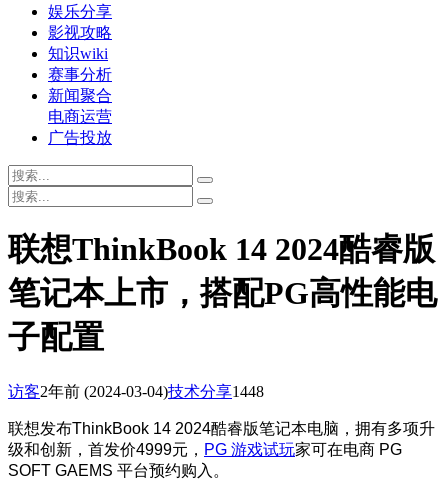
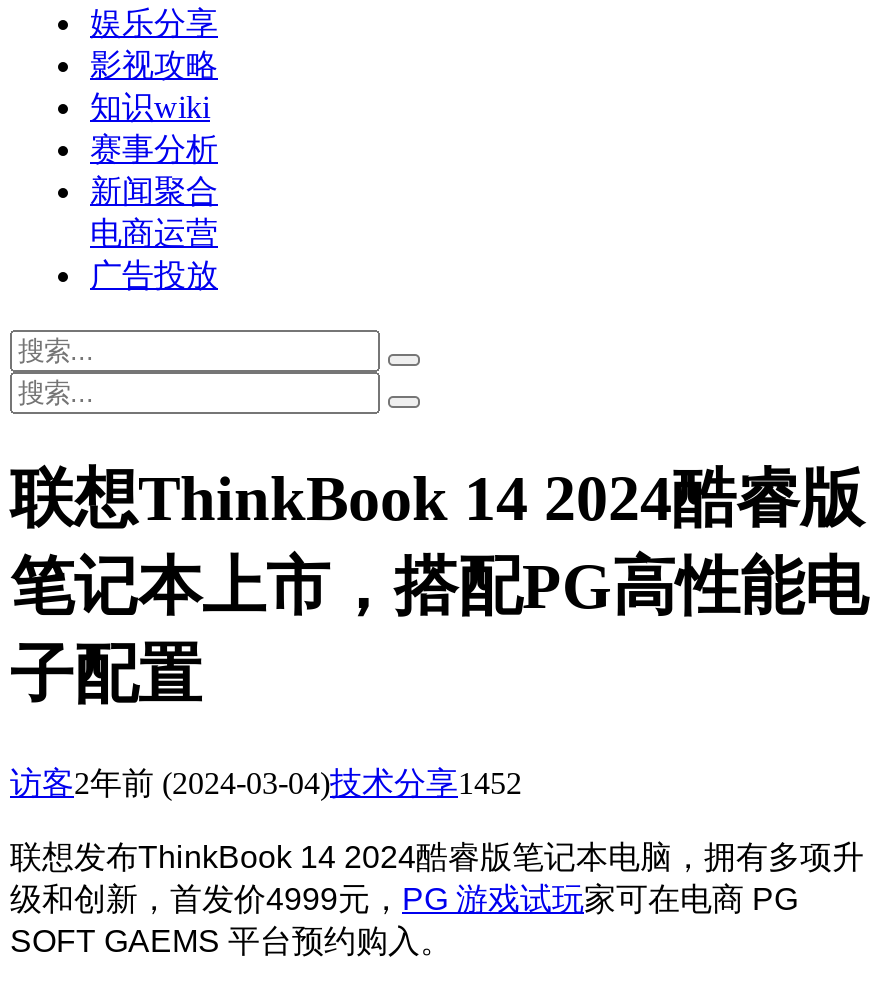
[8,383,264,400] 访客2年前(2024-03-04)技术分享1448 -> [10,766,522,800] 访客2年前(2024-03-04)技术分享1452

